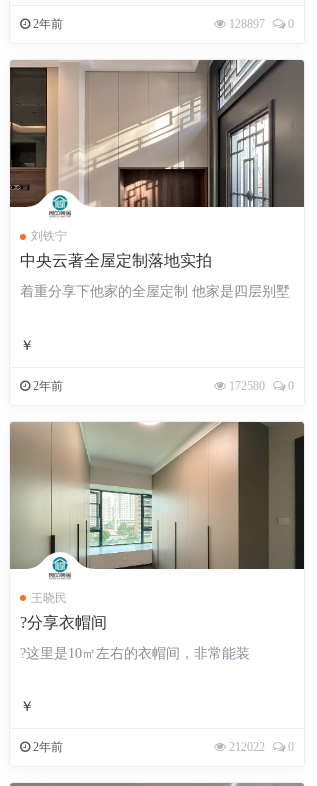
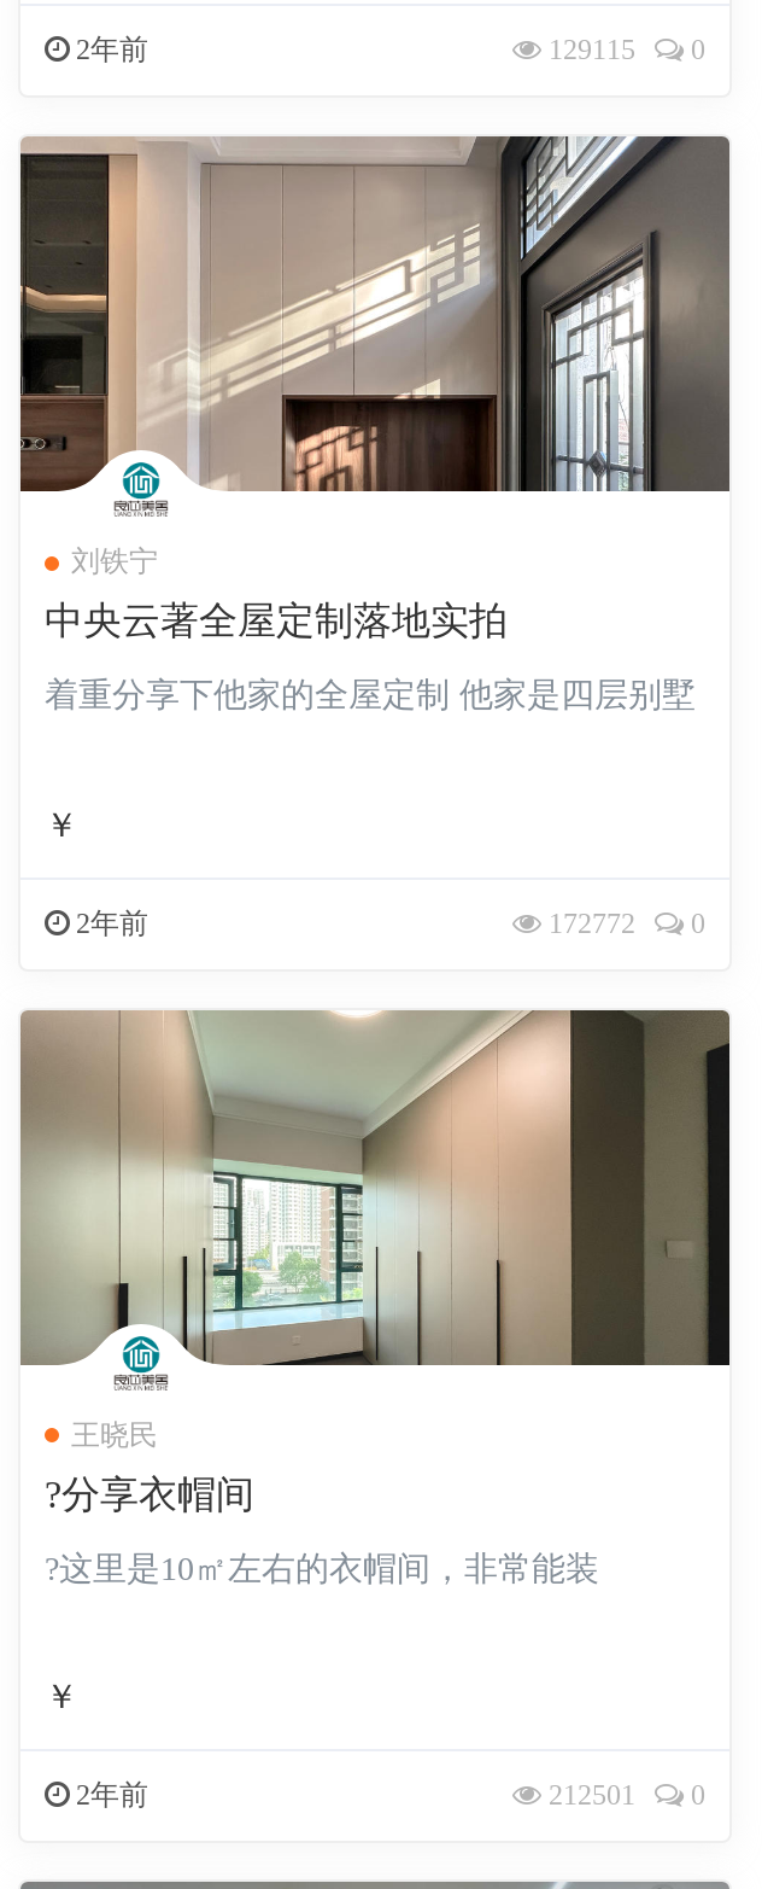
[229,17,294,31] 128897 0 -> [549,34,705,67] 129115 0
[229,379,294,393] 172580 0 -> [549,906,705,939] 172772 0
[229,740,294,754] 212022 0 -> [549,1777,705,1811] 212501 0

